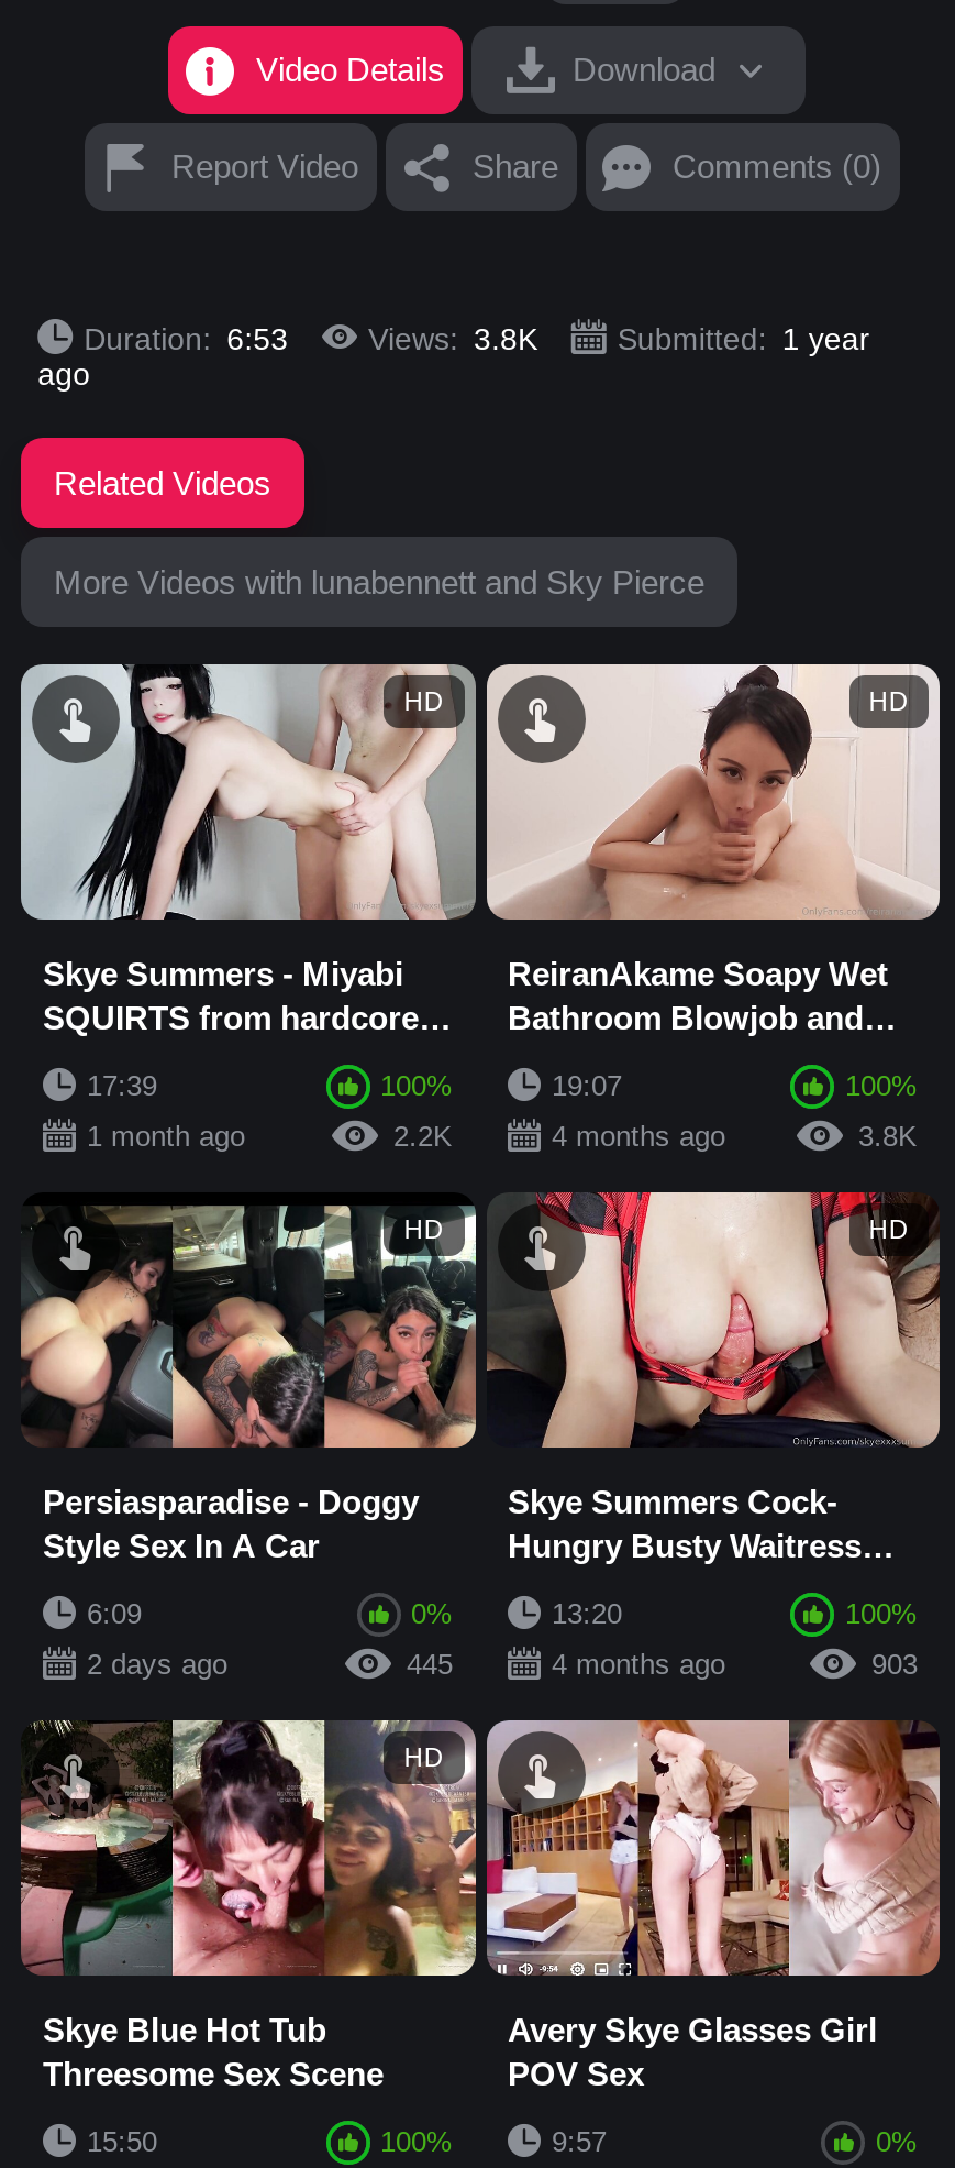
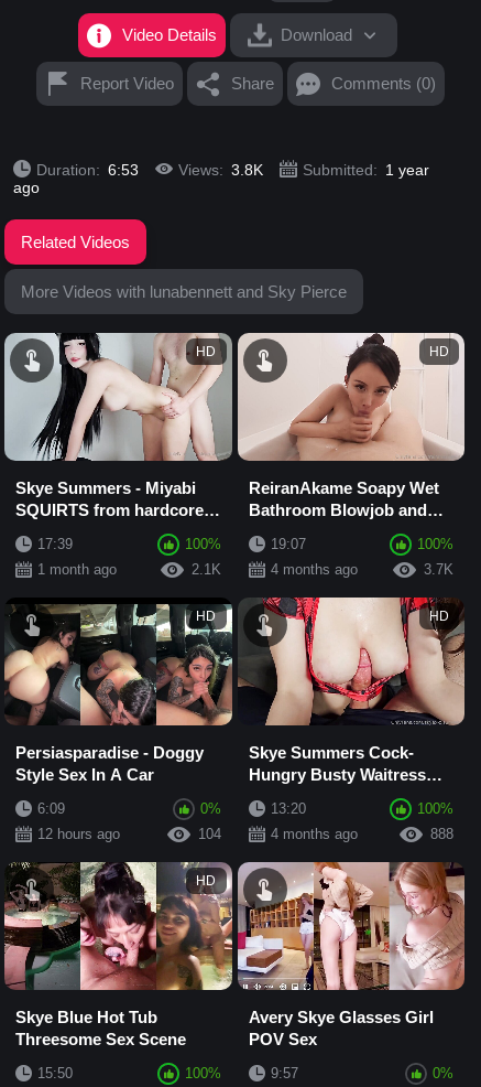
[393,1120,453,1153] 2.2K -> [191,561,221,578] 2.1K
[858,1120,918,1153] 3.8K -> [424,561,453,578] 3.7K
[87,1648,227,1681] 2 days ago -> [37,826,120,842] 12 hours ago
[407,1648,453,1681] 445 -> [198,826,221,842] 104
[871,1648,918,1681] 903 -> [430,826,453,842] 888

